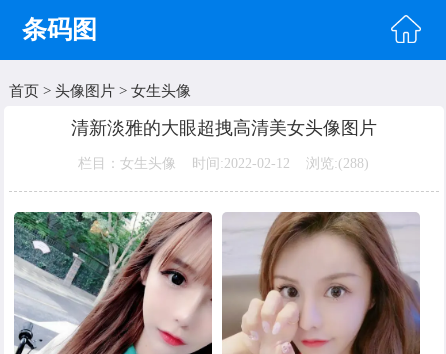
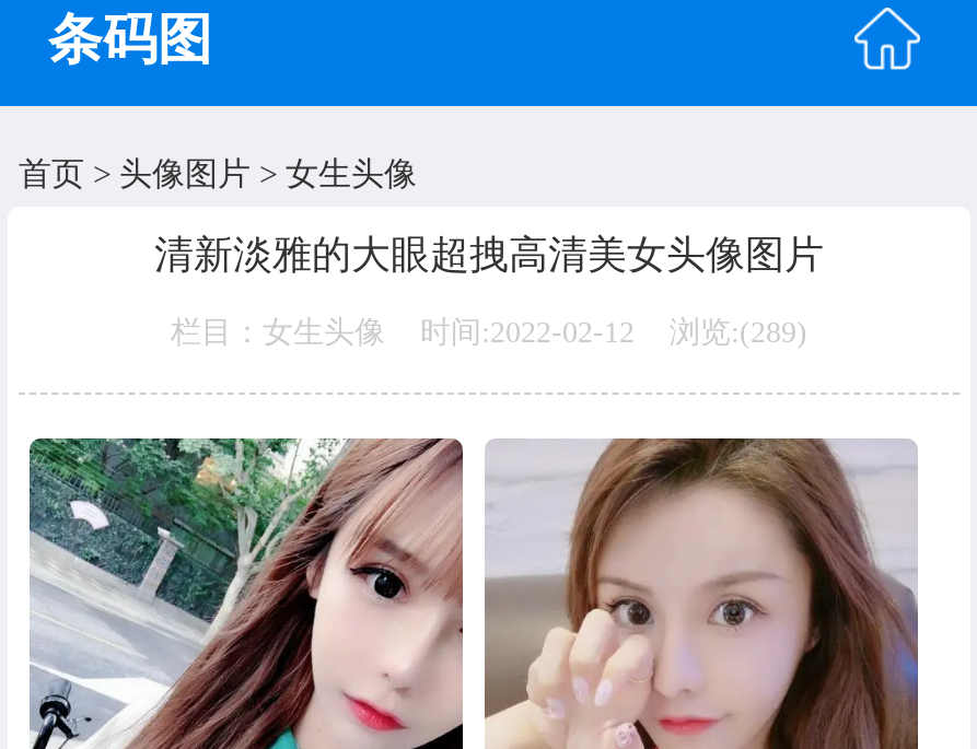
[78,156,369,171] 栏目：女生头像 时间:2022-02-12 浏览:(288) -> [171,316,807,349] 栏目：女生头像 时间:2022-02-12 浏览:(289)

